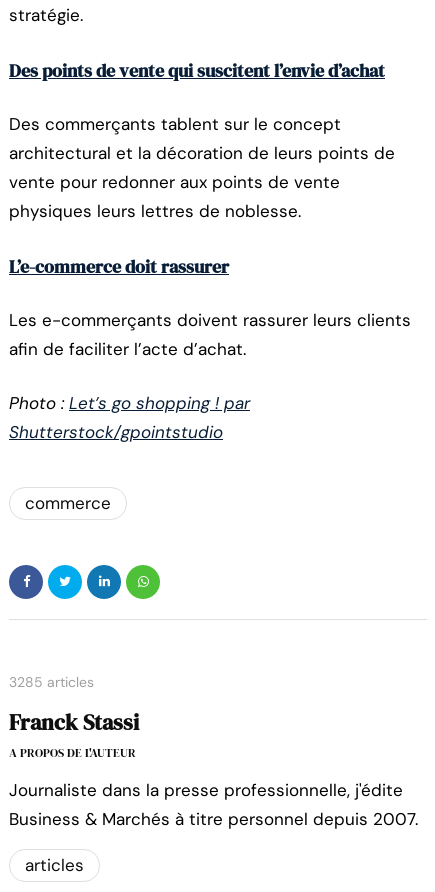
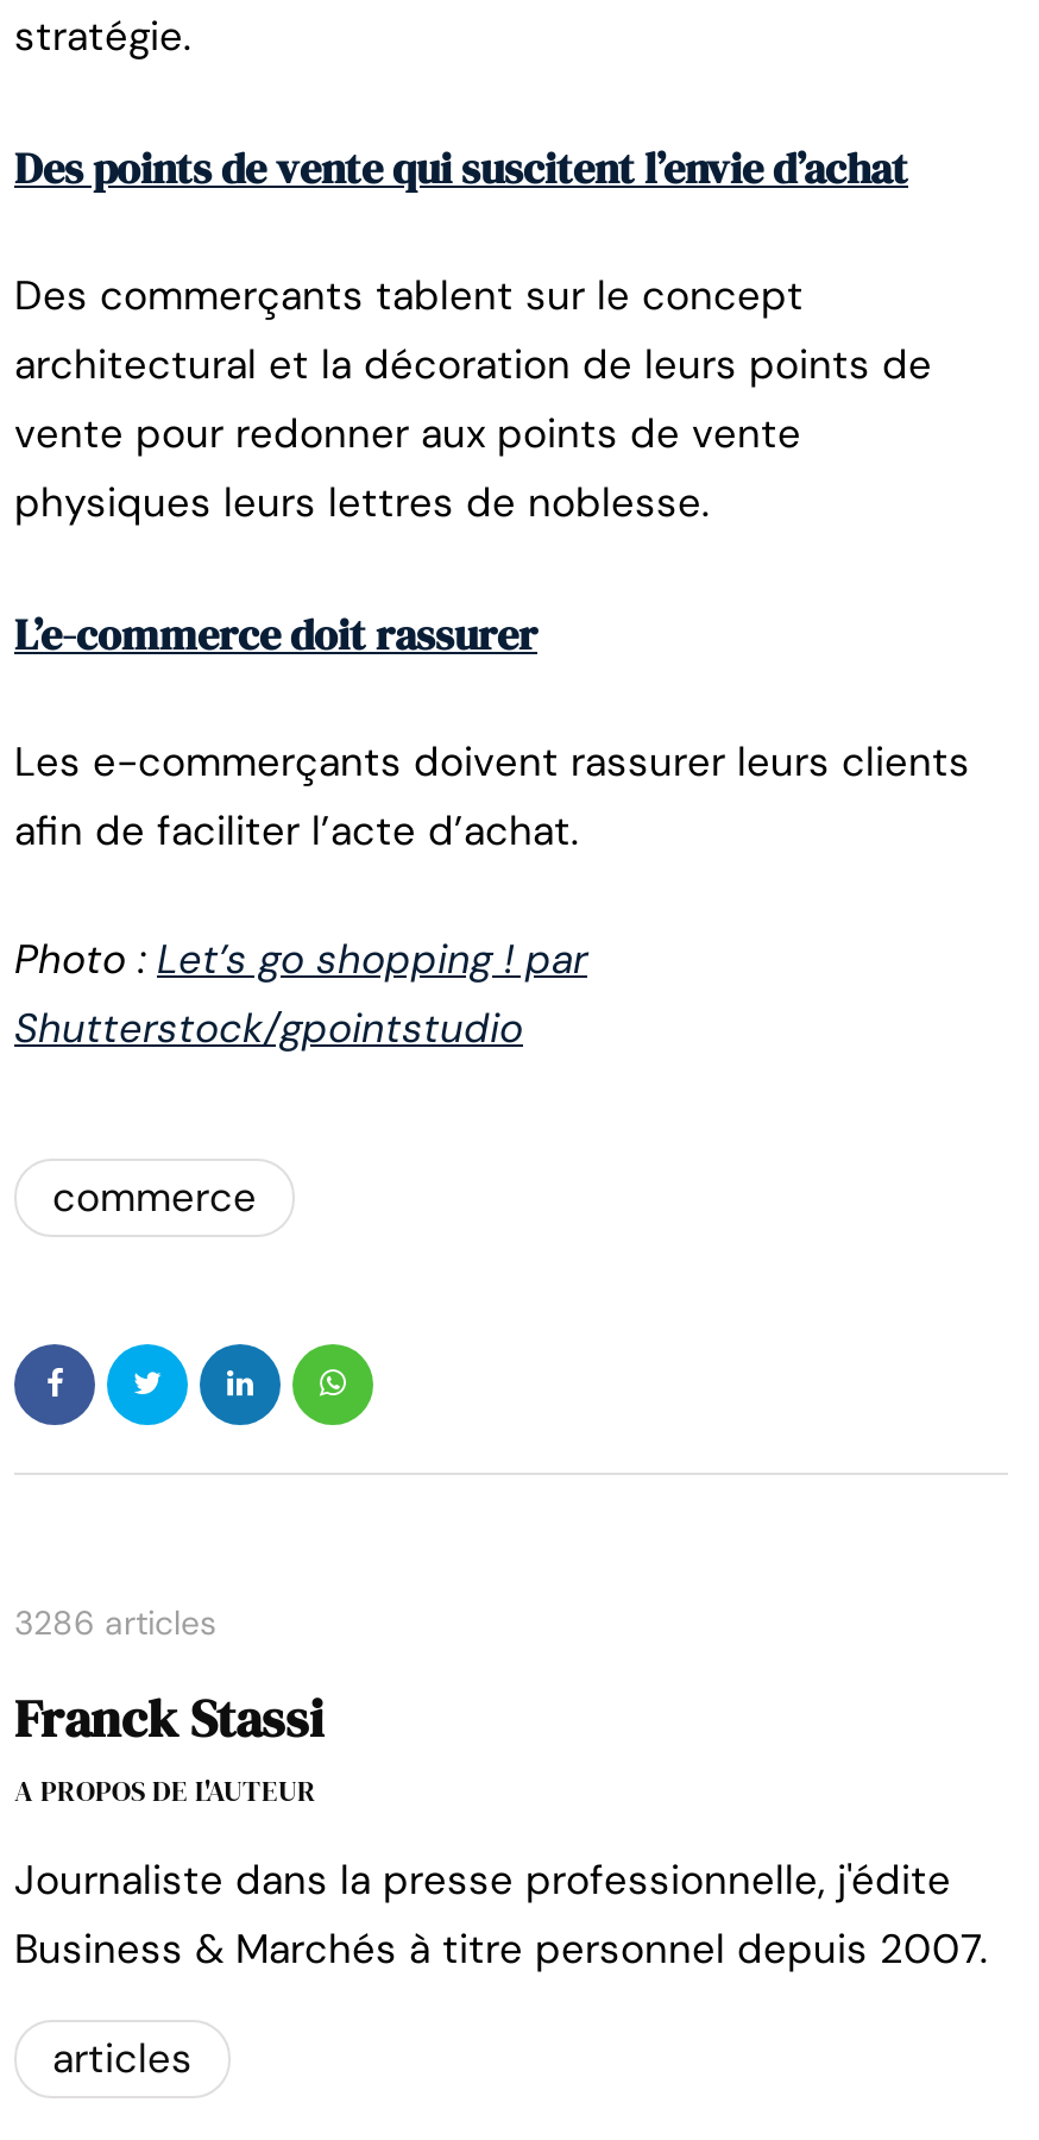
[9,672,94,690] 3285 articles -> [14,1600,216,1643] 3286 articles

